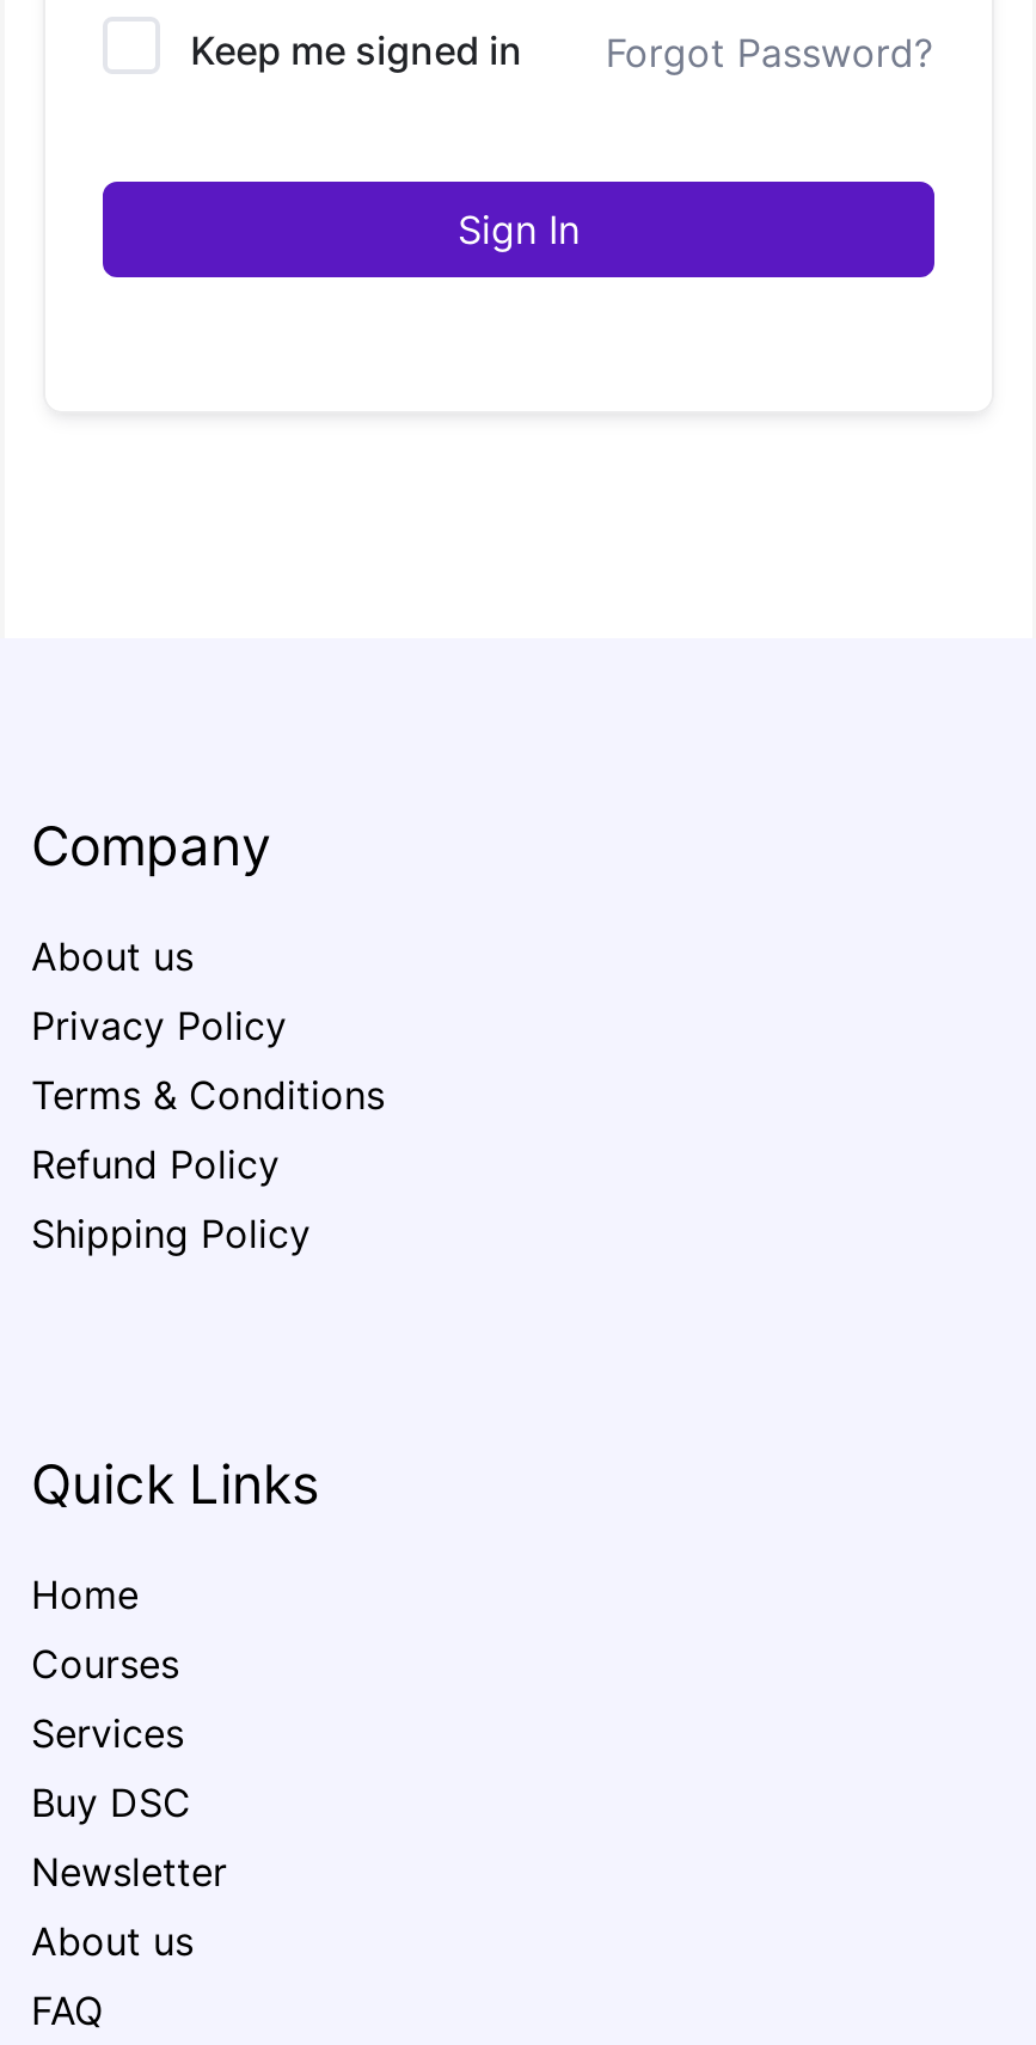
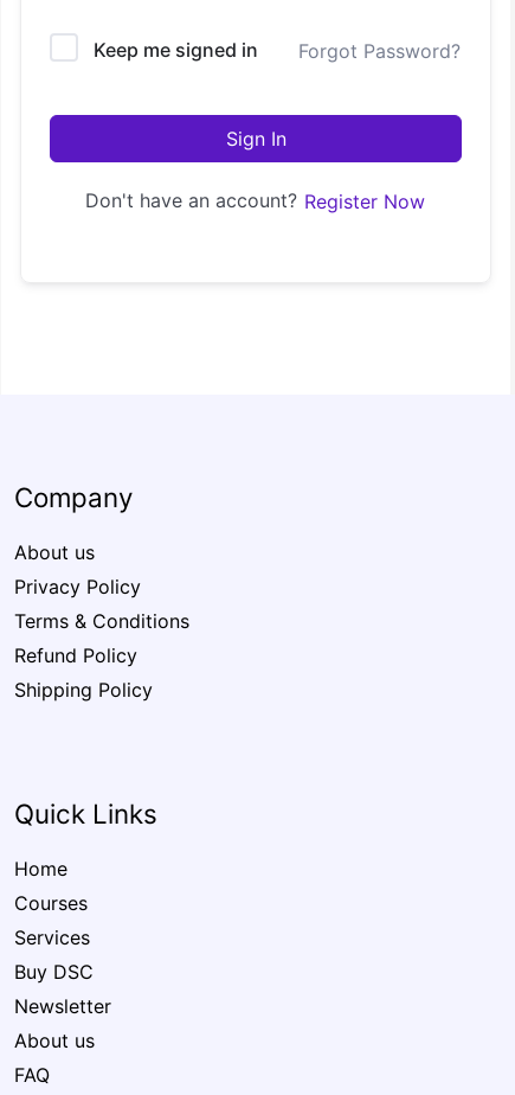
none -> [85,188,425,213] Don't have an account? Register Now

